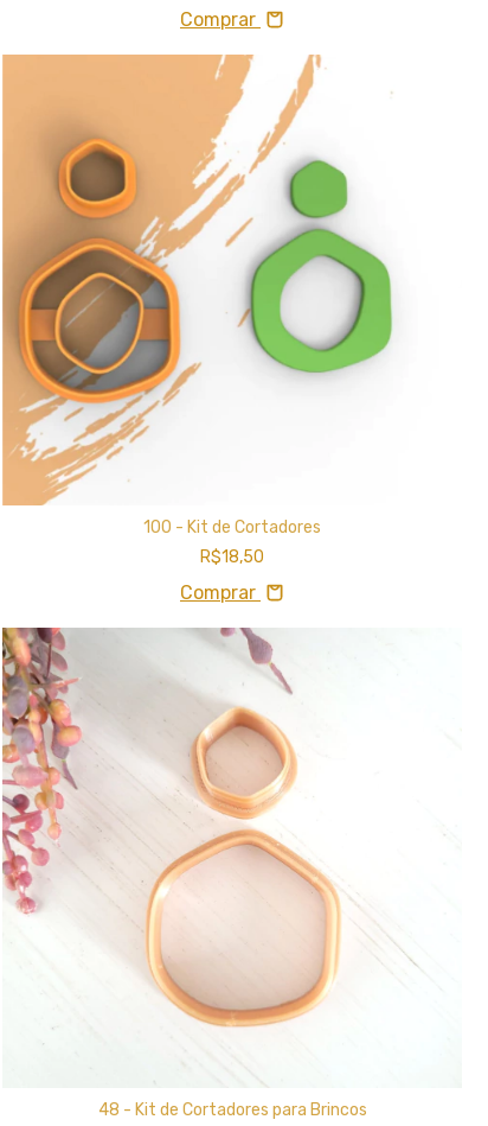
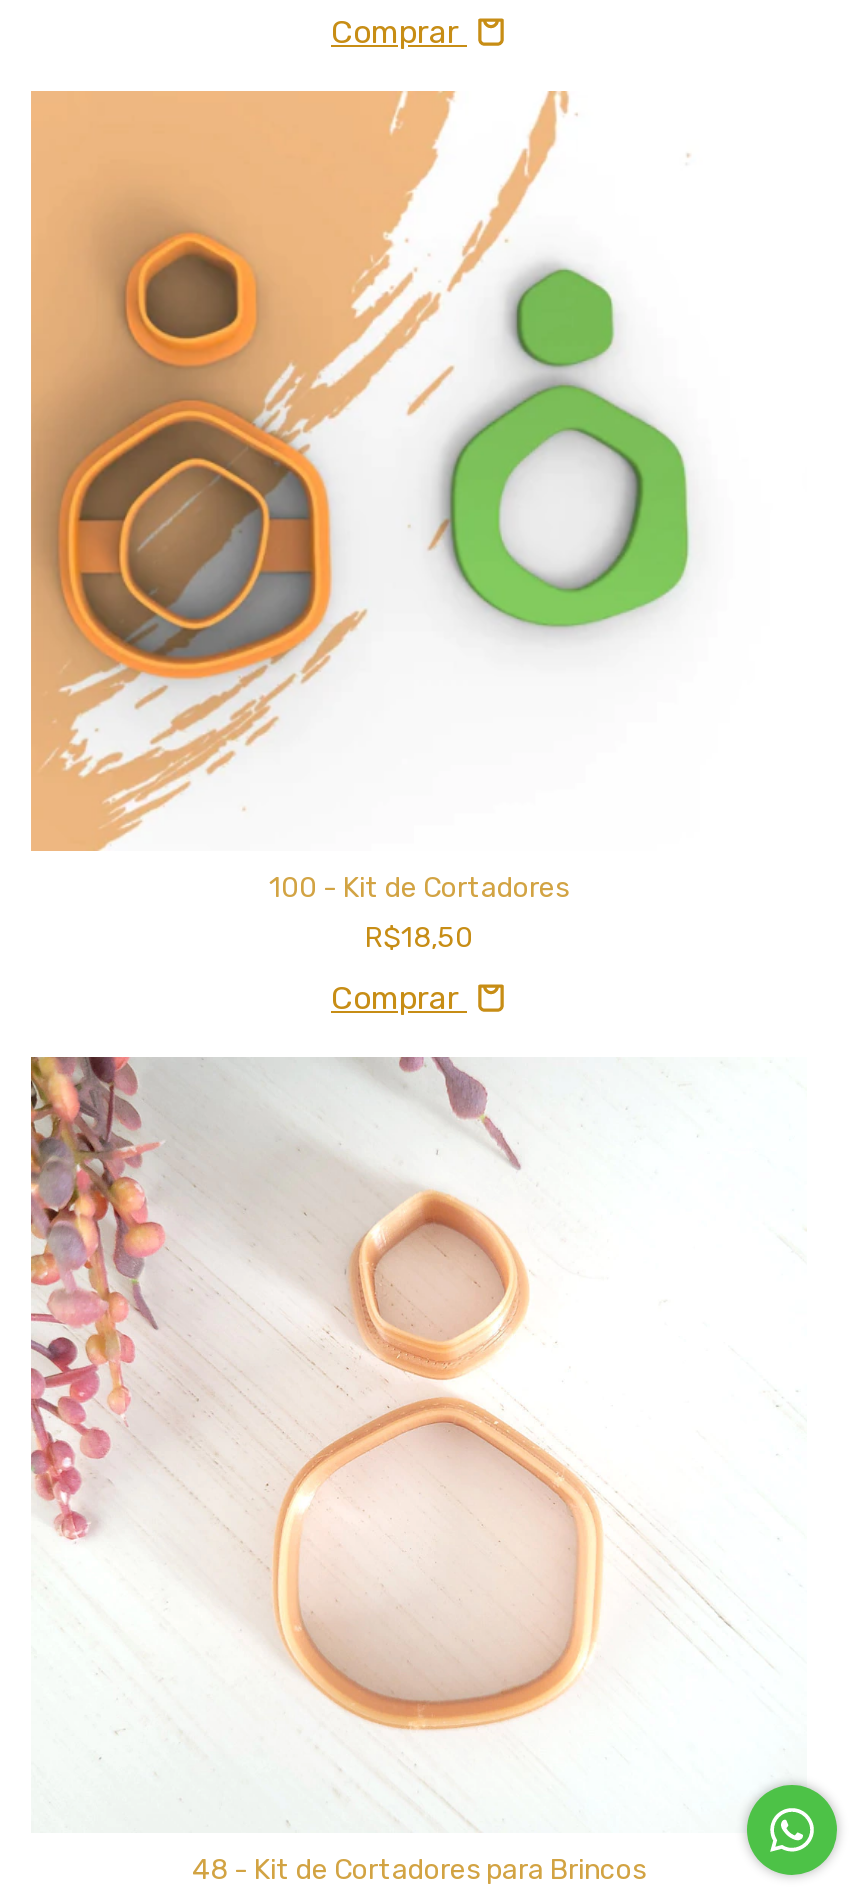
none -> [743,1781,841,1879] [image]

